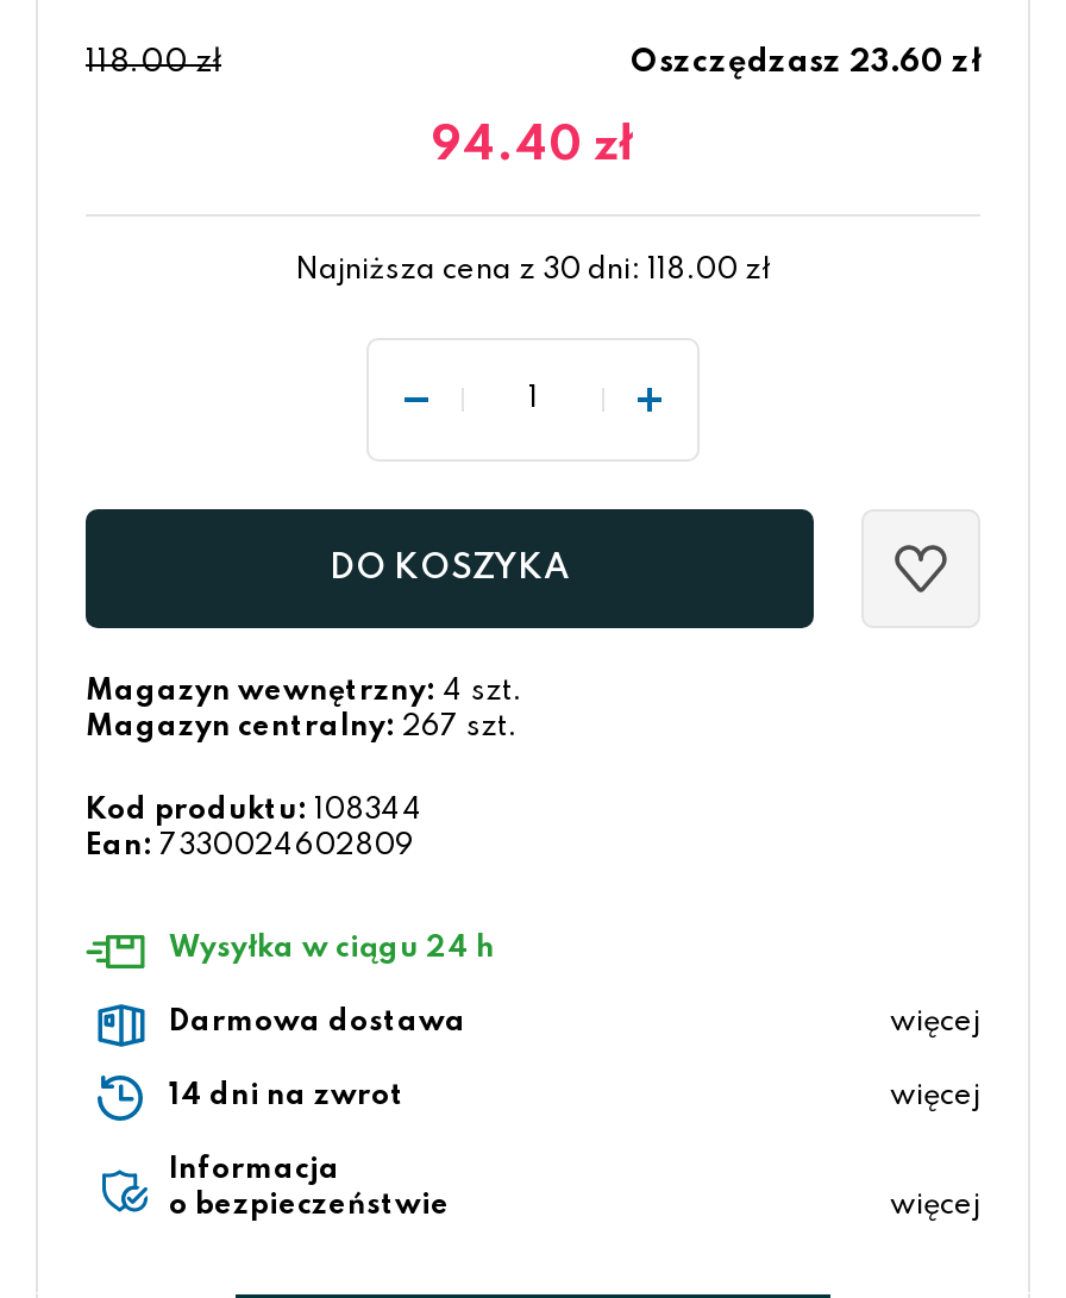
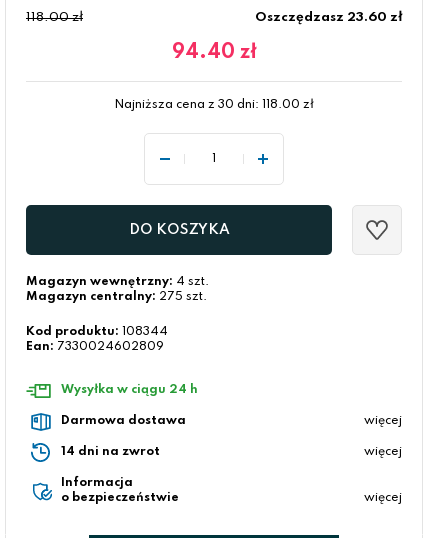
[86,714,516,742] Magazyn centralny: 267 szt. -> [26,291,207,303] Magazyn centralny: 275 szt.

